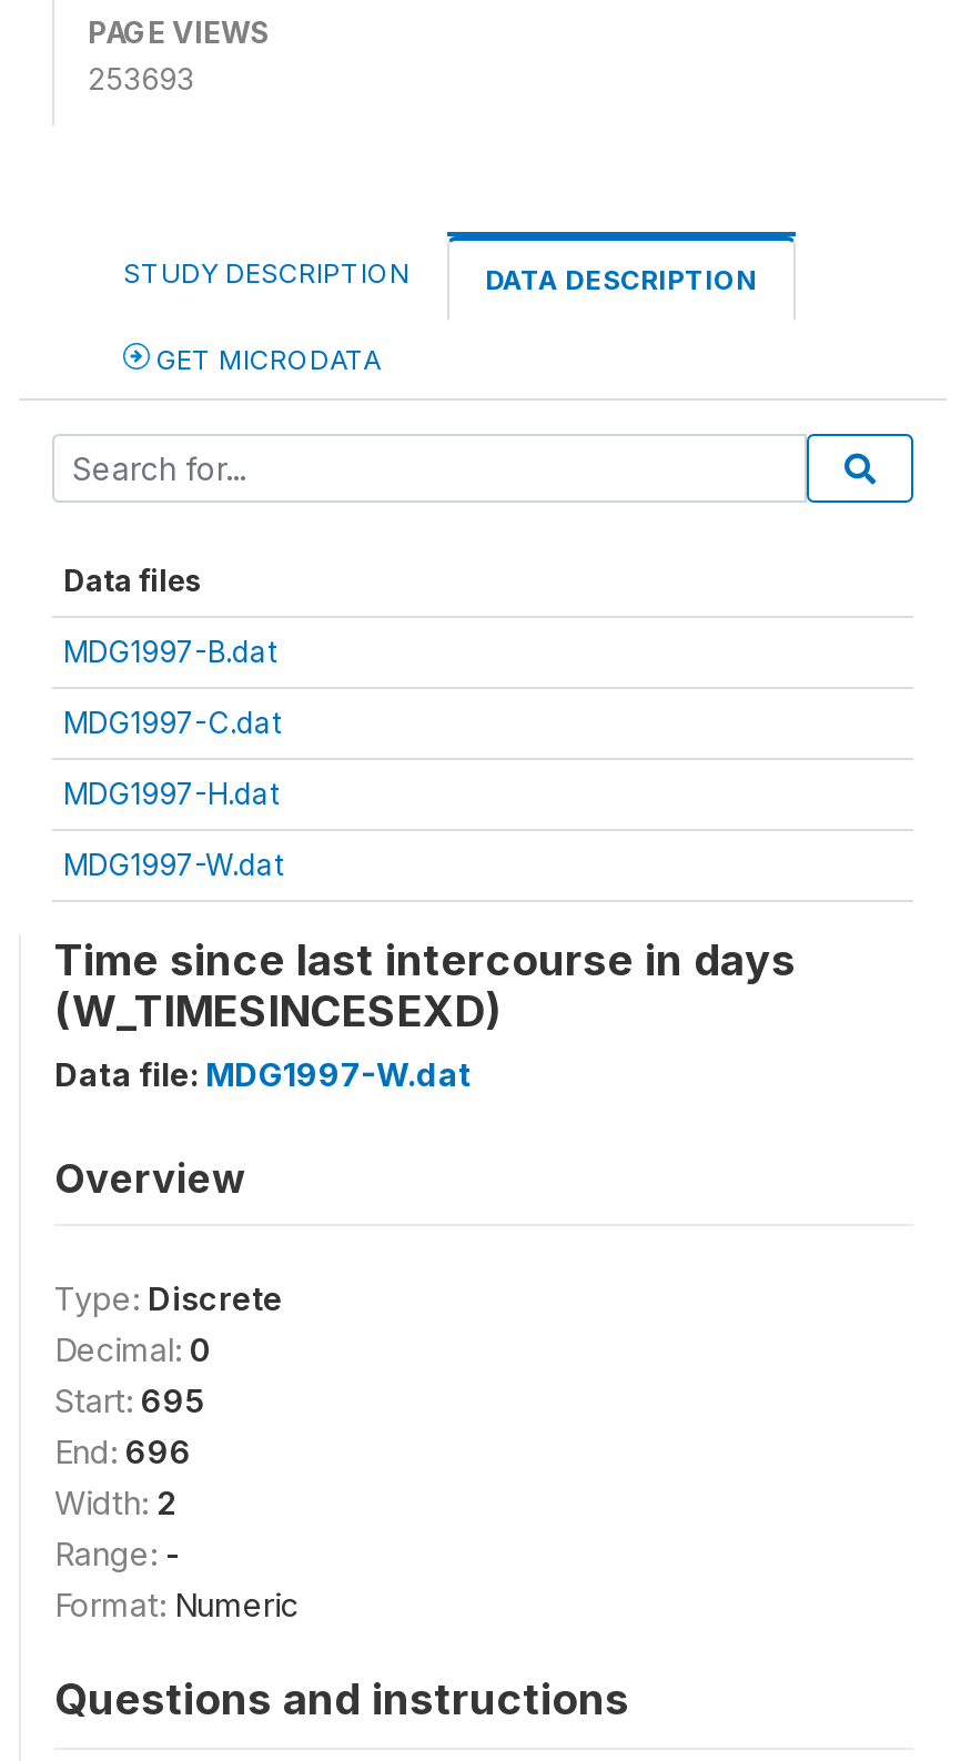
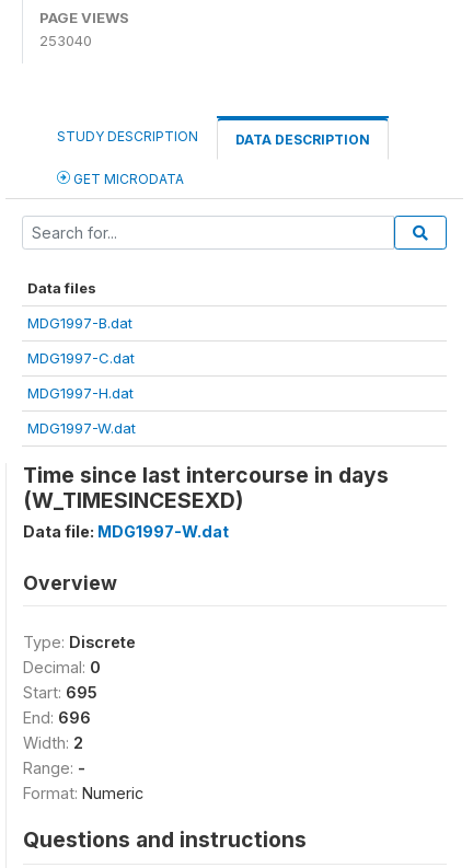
[88,61,194,97] 253693 -> [39,32,92,49] 253040

